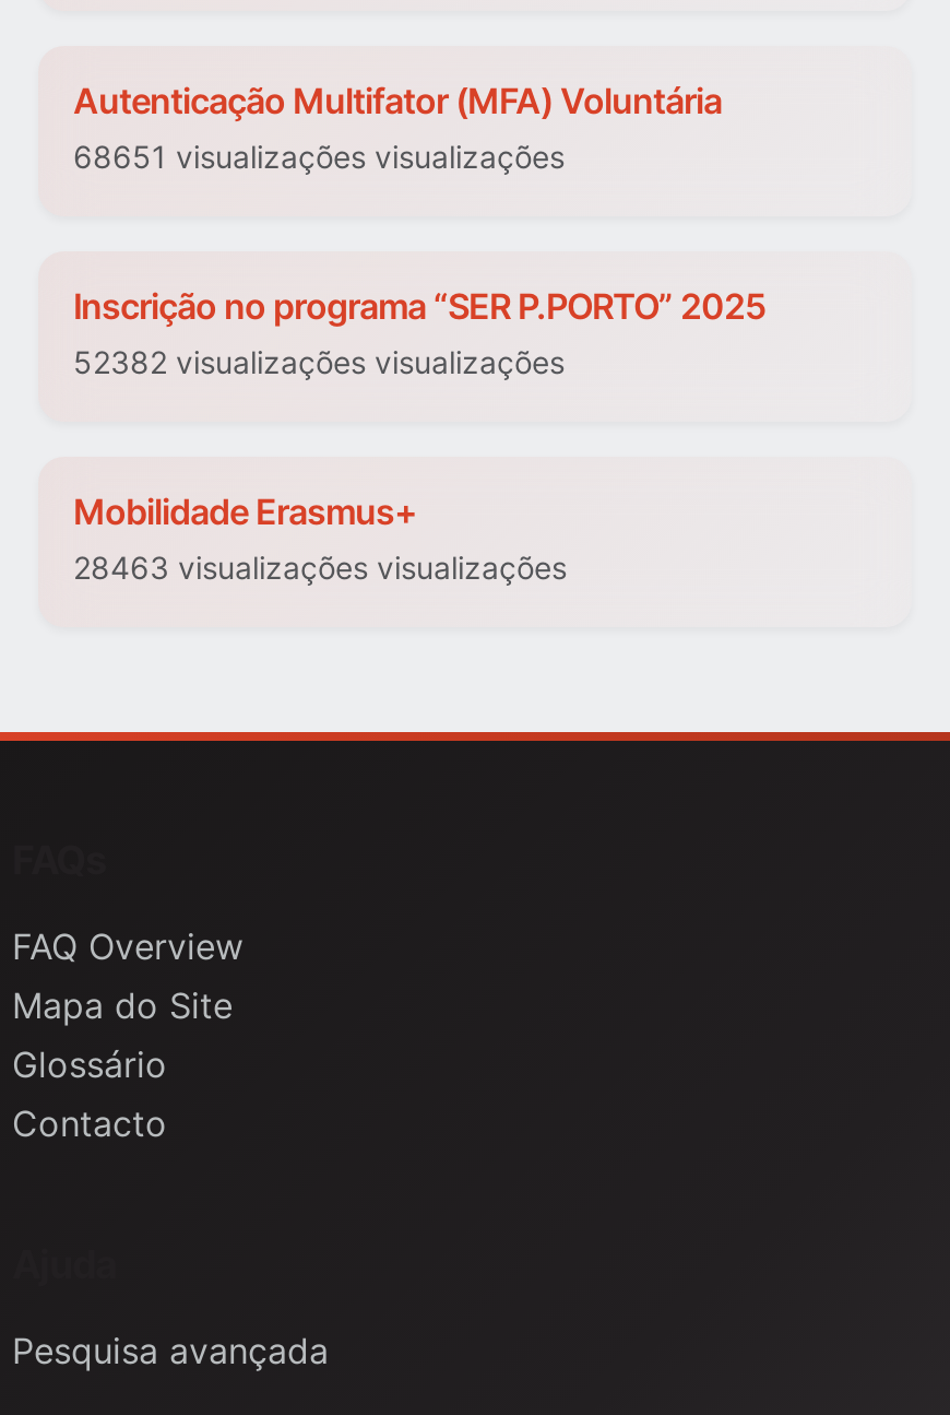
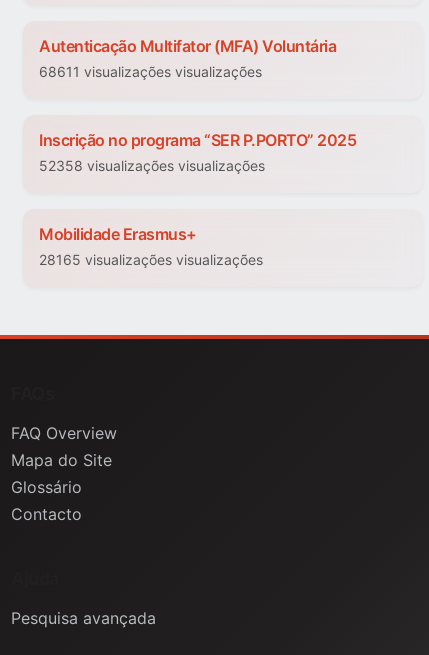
[73,139,565,176] 68651 visualizações visualizações -> [39,63,262,80] 68611 visualizações visualizações
[73,344,565,381] 52382 visualizações visualizações -> [39,157,265,174] 52358 visualizações visualizações
[73,550,567,587] 28463 visualizações visualizações -> [39,251,263,268] 28165 visualizações visualizações

